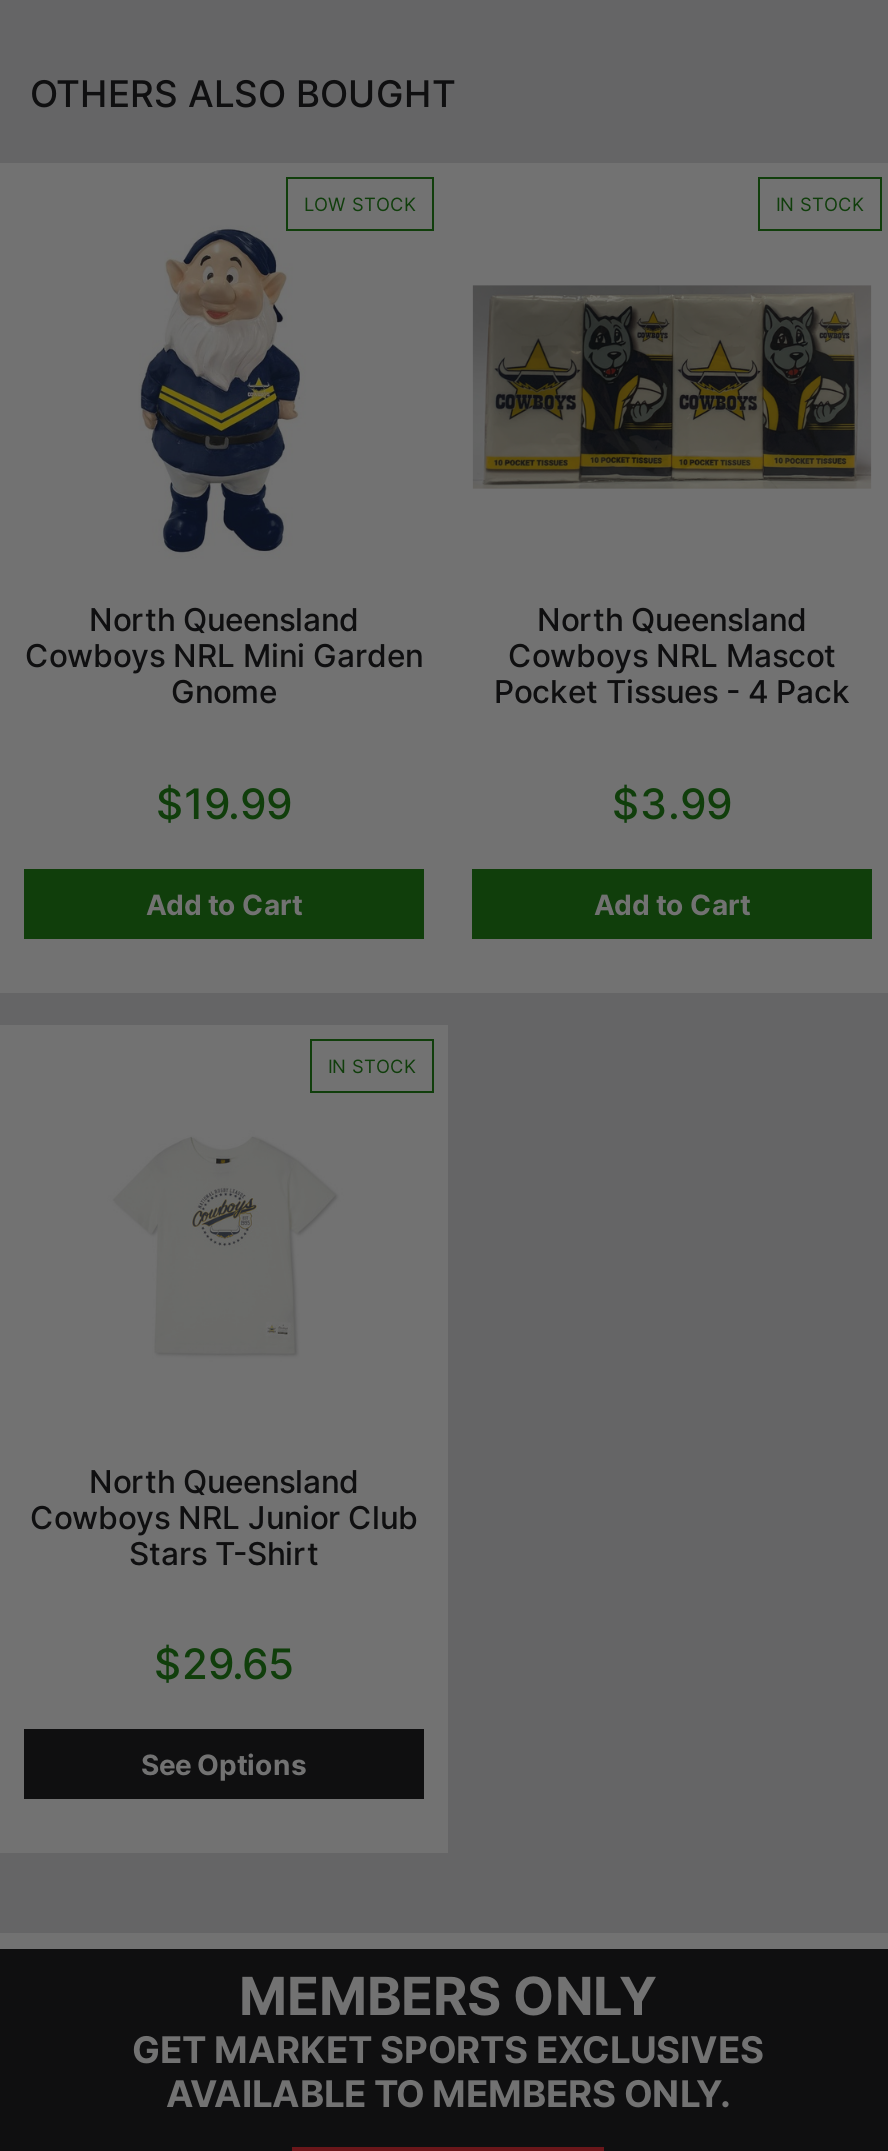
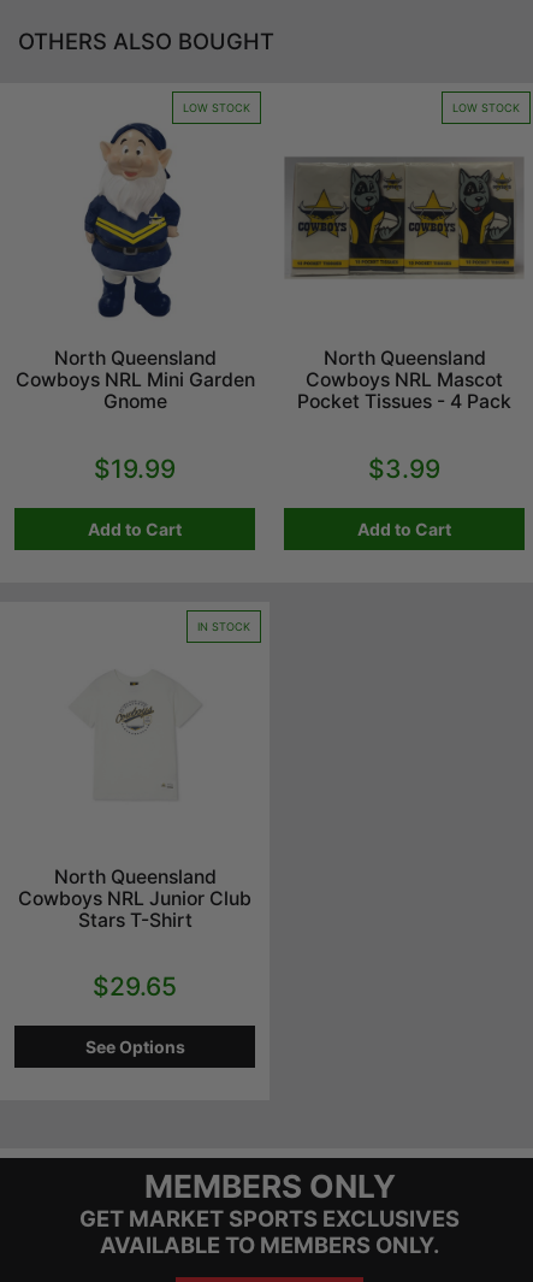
[776,193,864,215] IN STOCK -> [452,101,520,114] LOW STOCK

